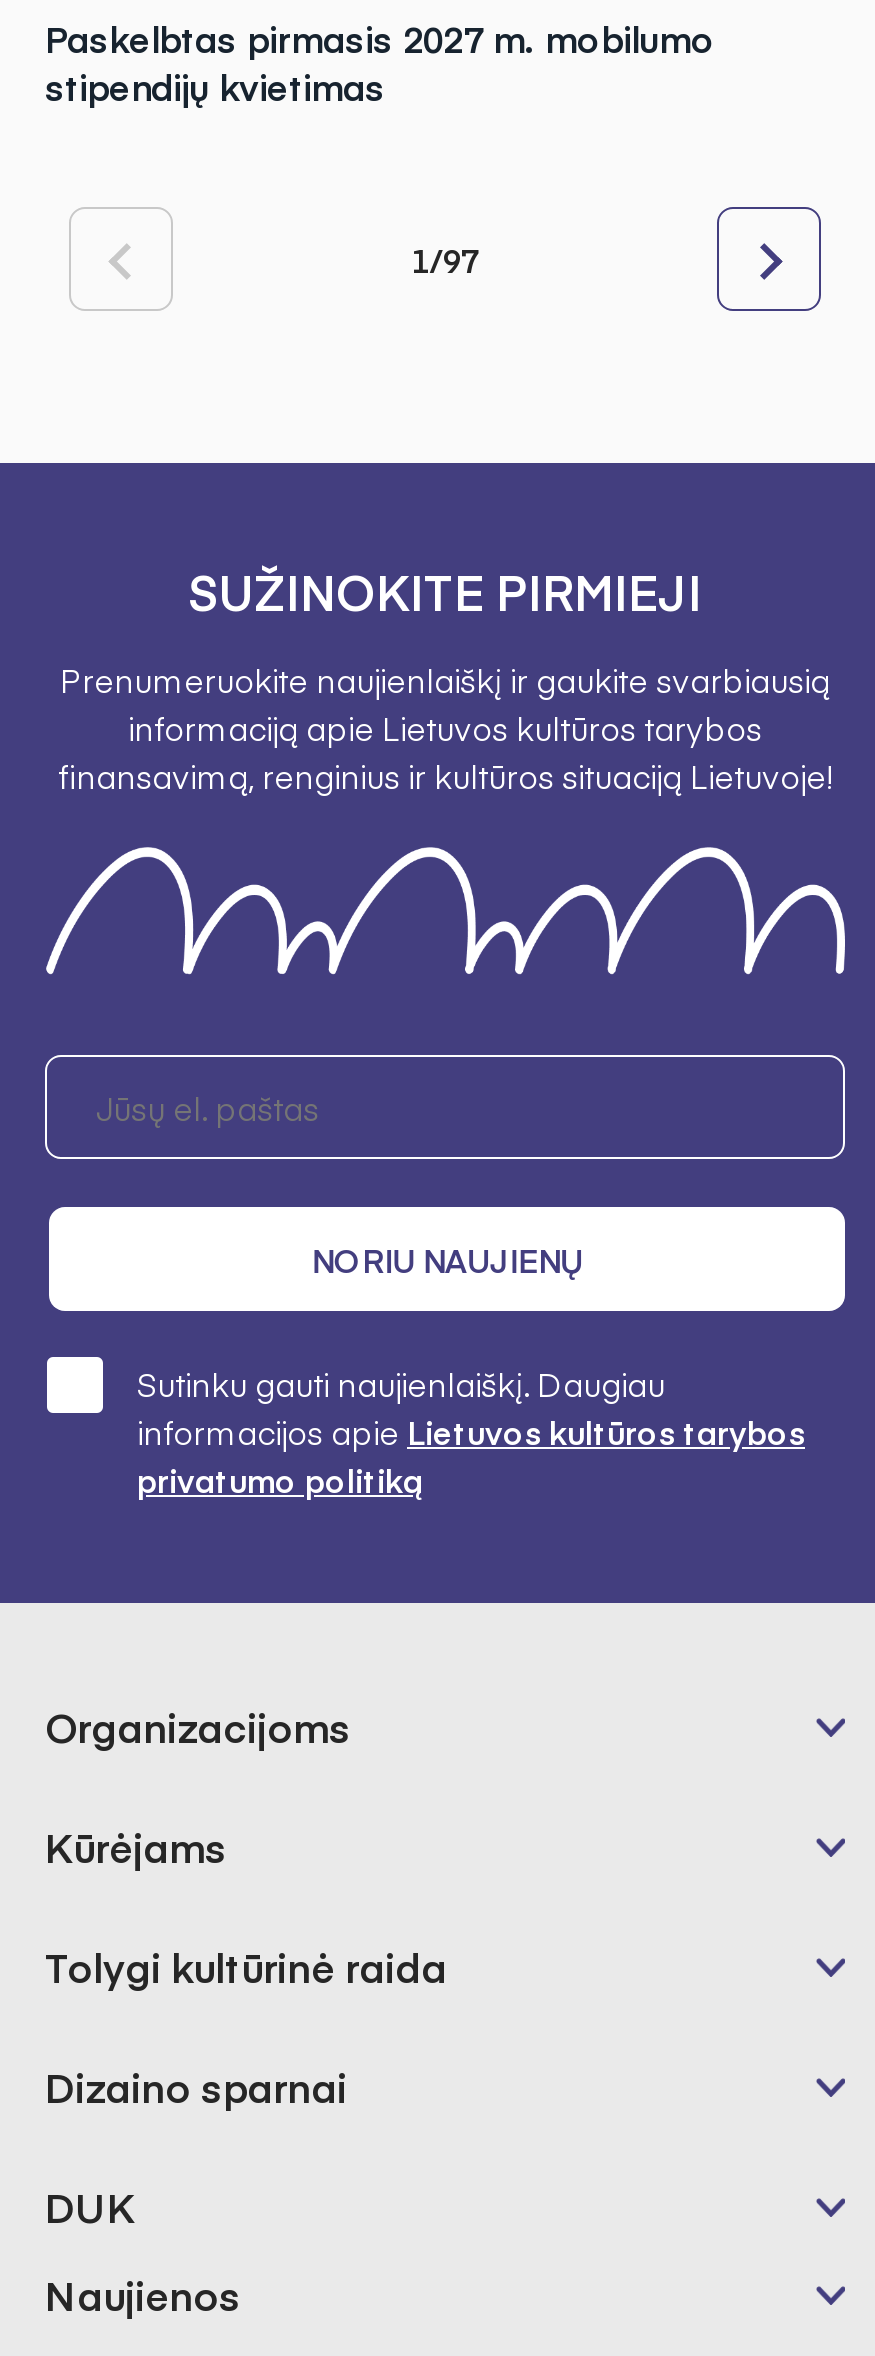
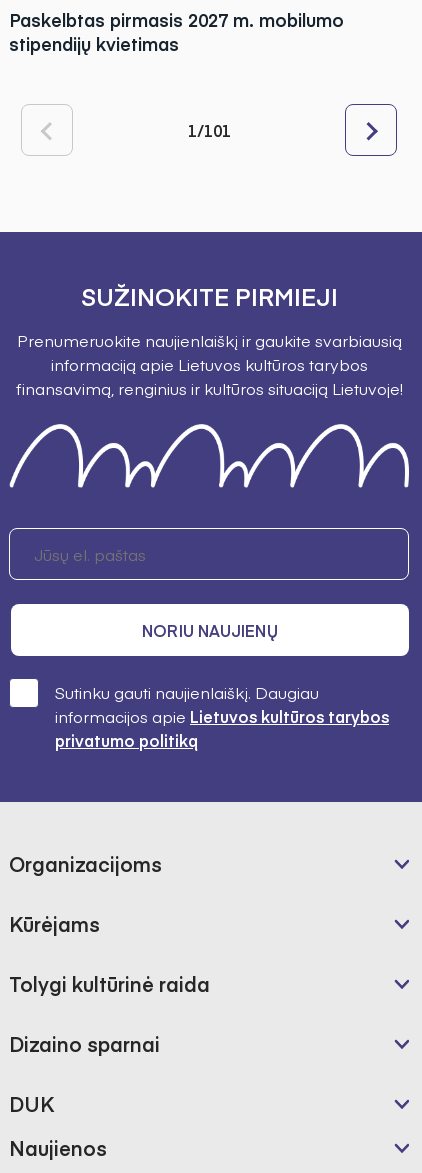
[411,236,479,280] 1/97 -> [187,119,230,141] 1/101

